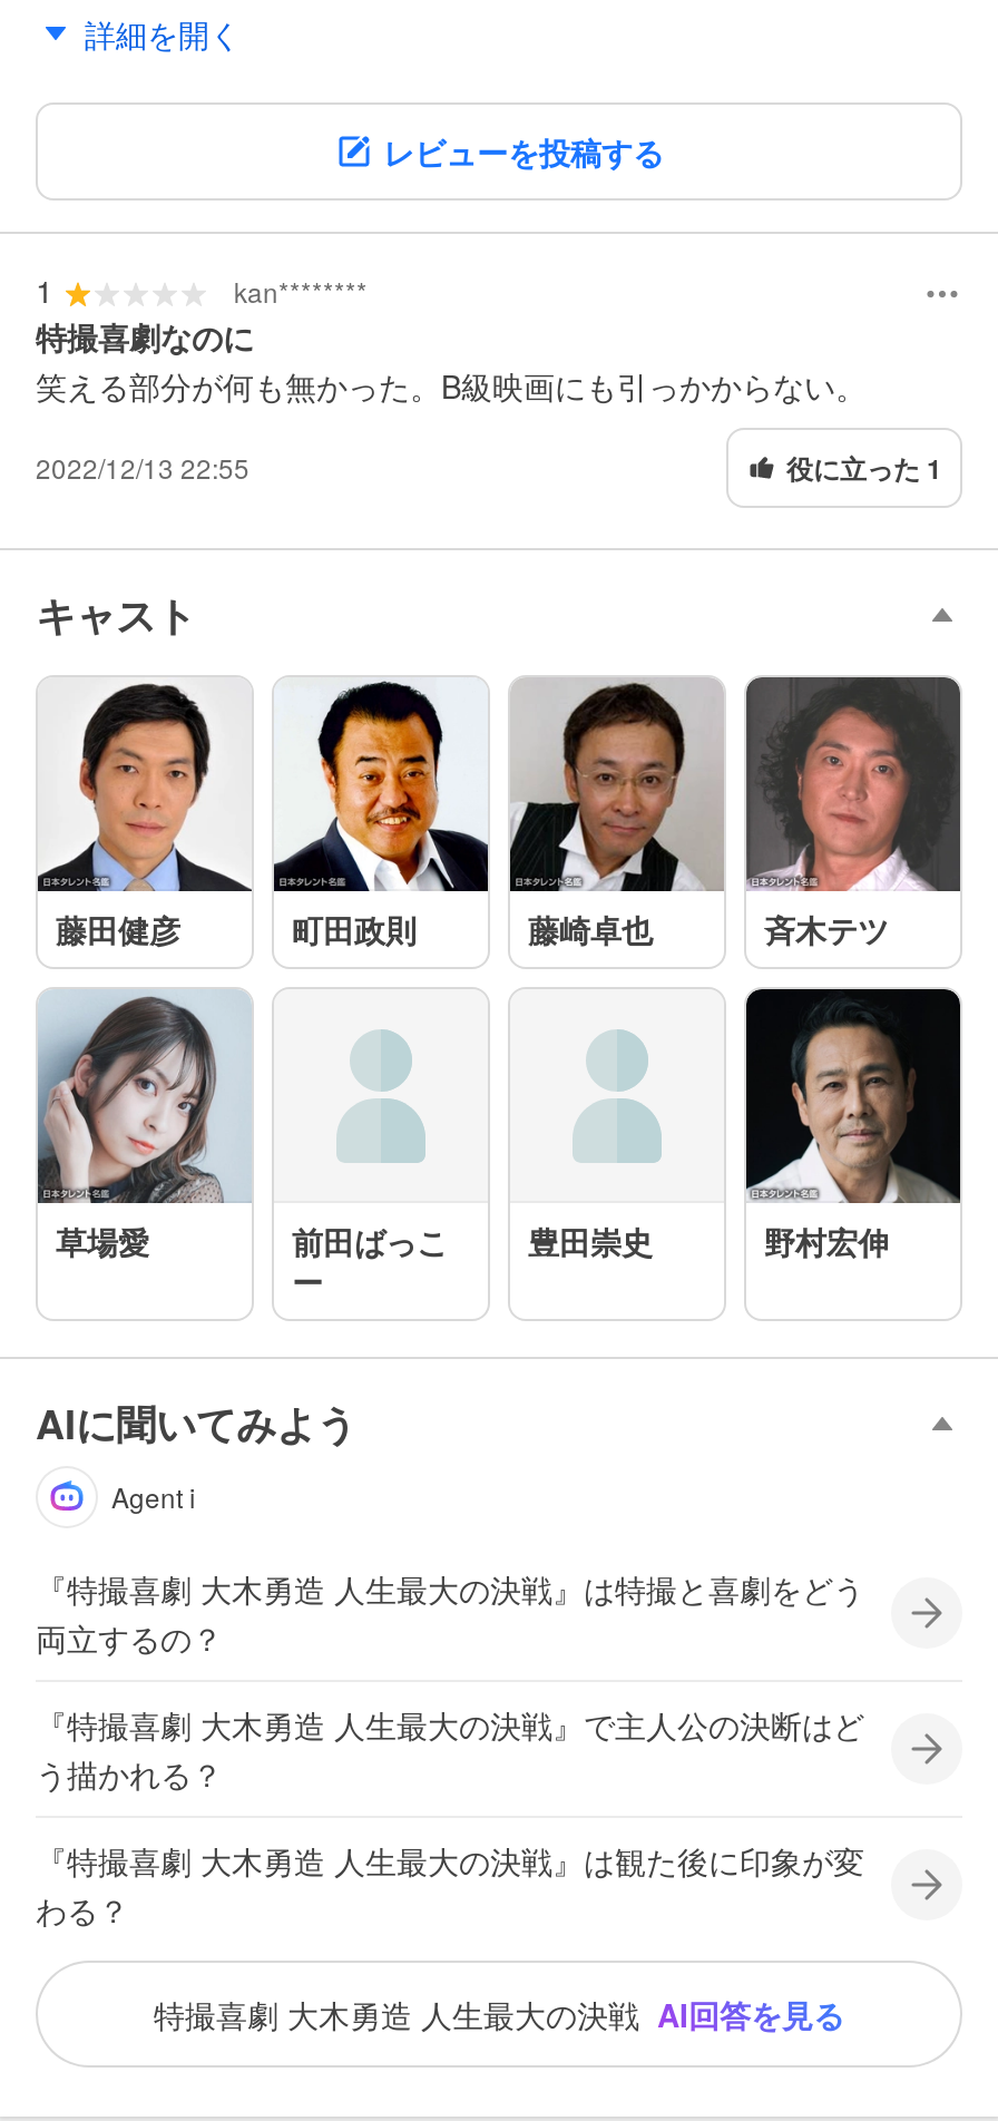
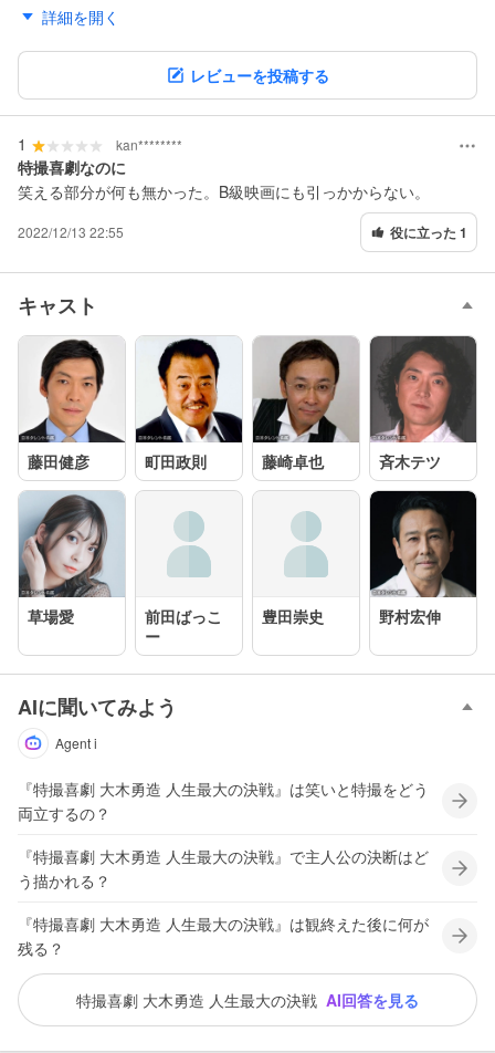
[36,1566,864,1611] 『特撮喜劇 大木勇造 人生最大の決戦』は特撮と喜劇をどう -> [18,778,429,800] 『特撮喜劇 大木勇造 人生最大の決戦』は笑いと特撮をどう
[36,1838,864,1883] 『特撮喜劇 大木勇造 人生最大の決戦』は観た後に印象が変 -> [18,913,429,935] 『特撮喜劇 大木勇造 人生最大の決戦』は観終えた後に何が
[36,1887,129,1932] わる？ -> [18,937,64,959] 残る？

